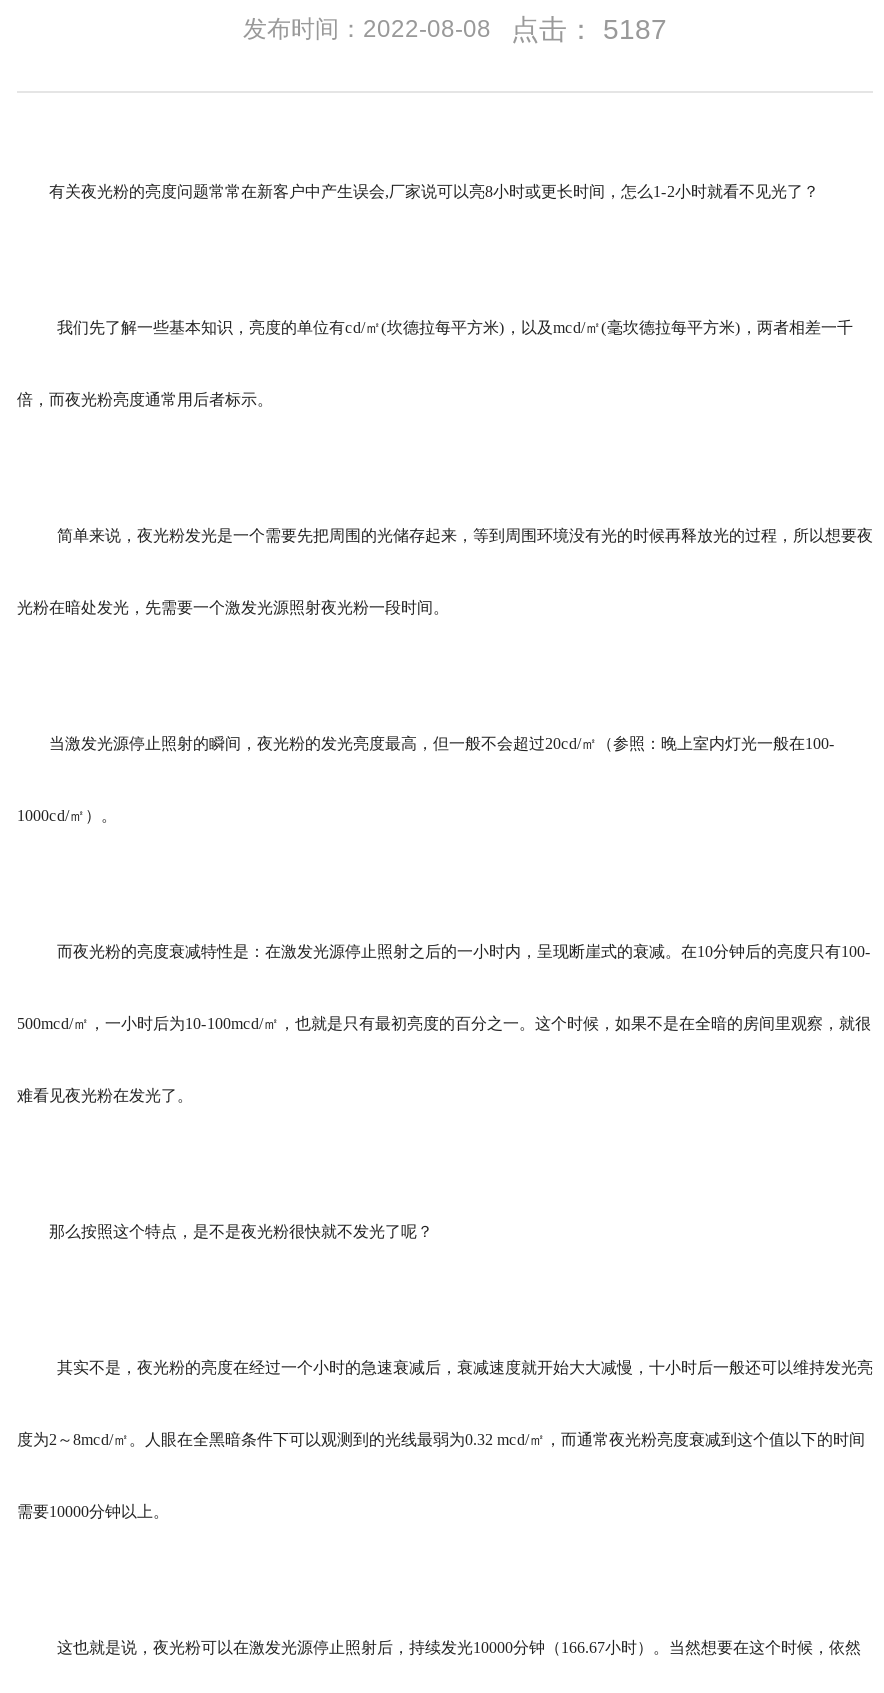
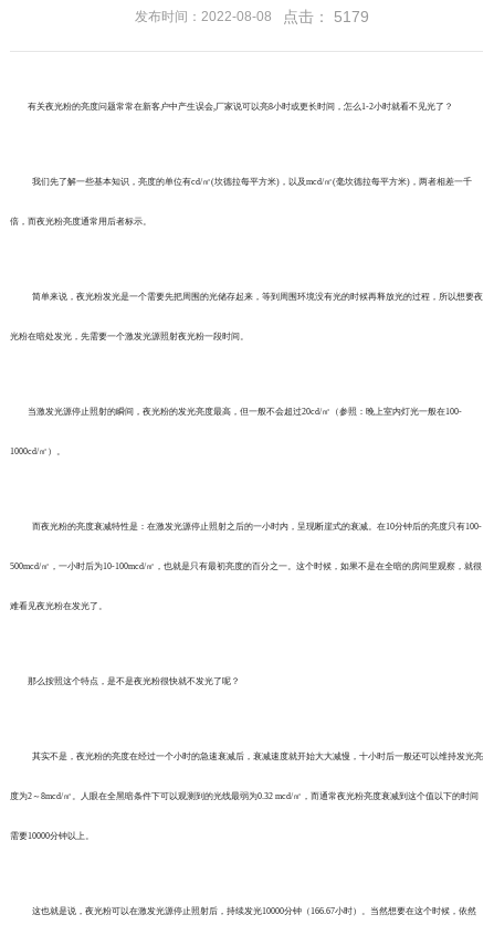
[243,12,667,44] 发布时间：2022-08-08 点击：5187 -> [135,7,369,25] 发布时间：2022-08-08 点击：5179

